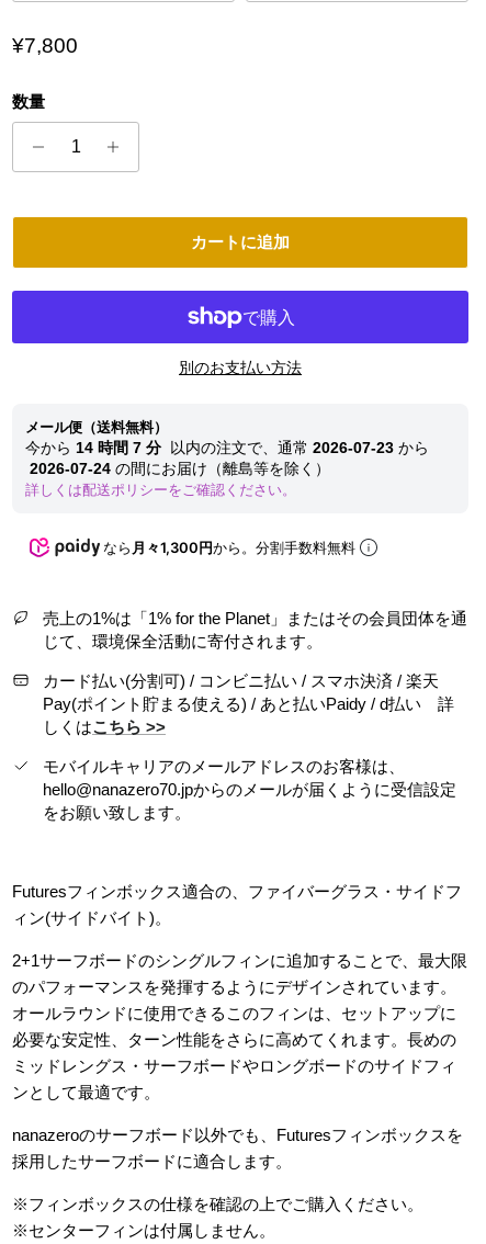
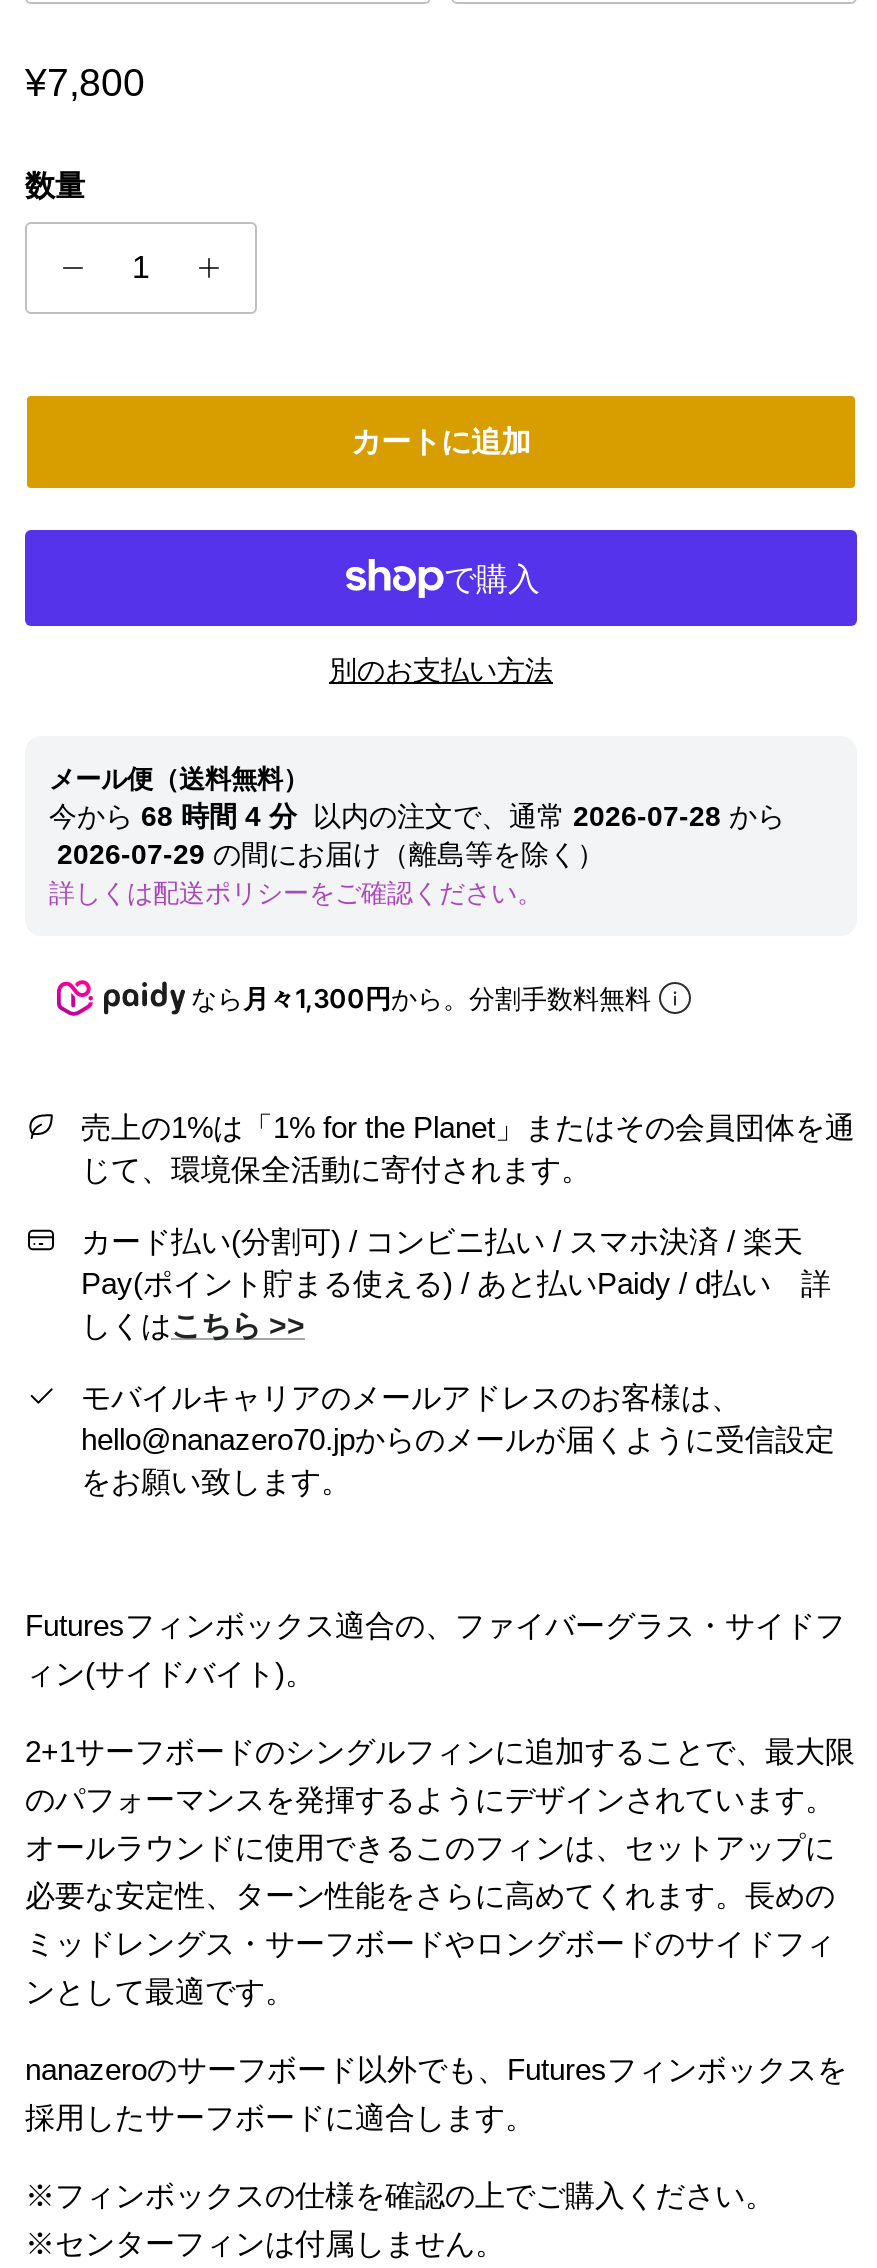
[25,439,429,456] 今から14 時間 7 分 以内の注文で、通常2026-07-23から -> [49,800,785,832] 今から68 時間 4 分 以内の注文で、通常2026-07-28から
[30,460,330,477] 2026-07-24の間にお届け（離島等を除く） -> [57,838,605,870] 2026-07-29の間にお届け（離島等を除く）

